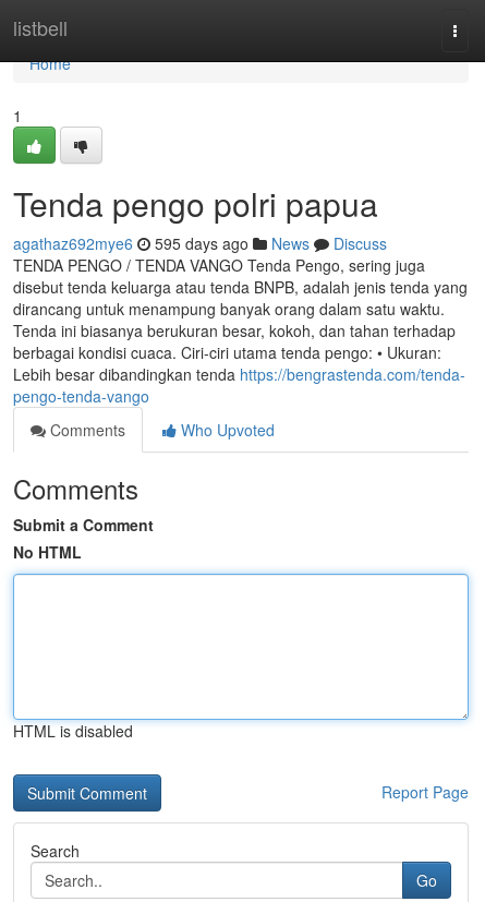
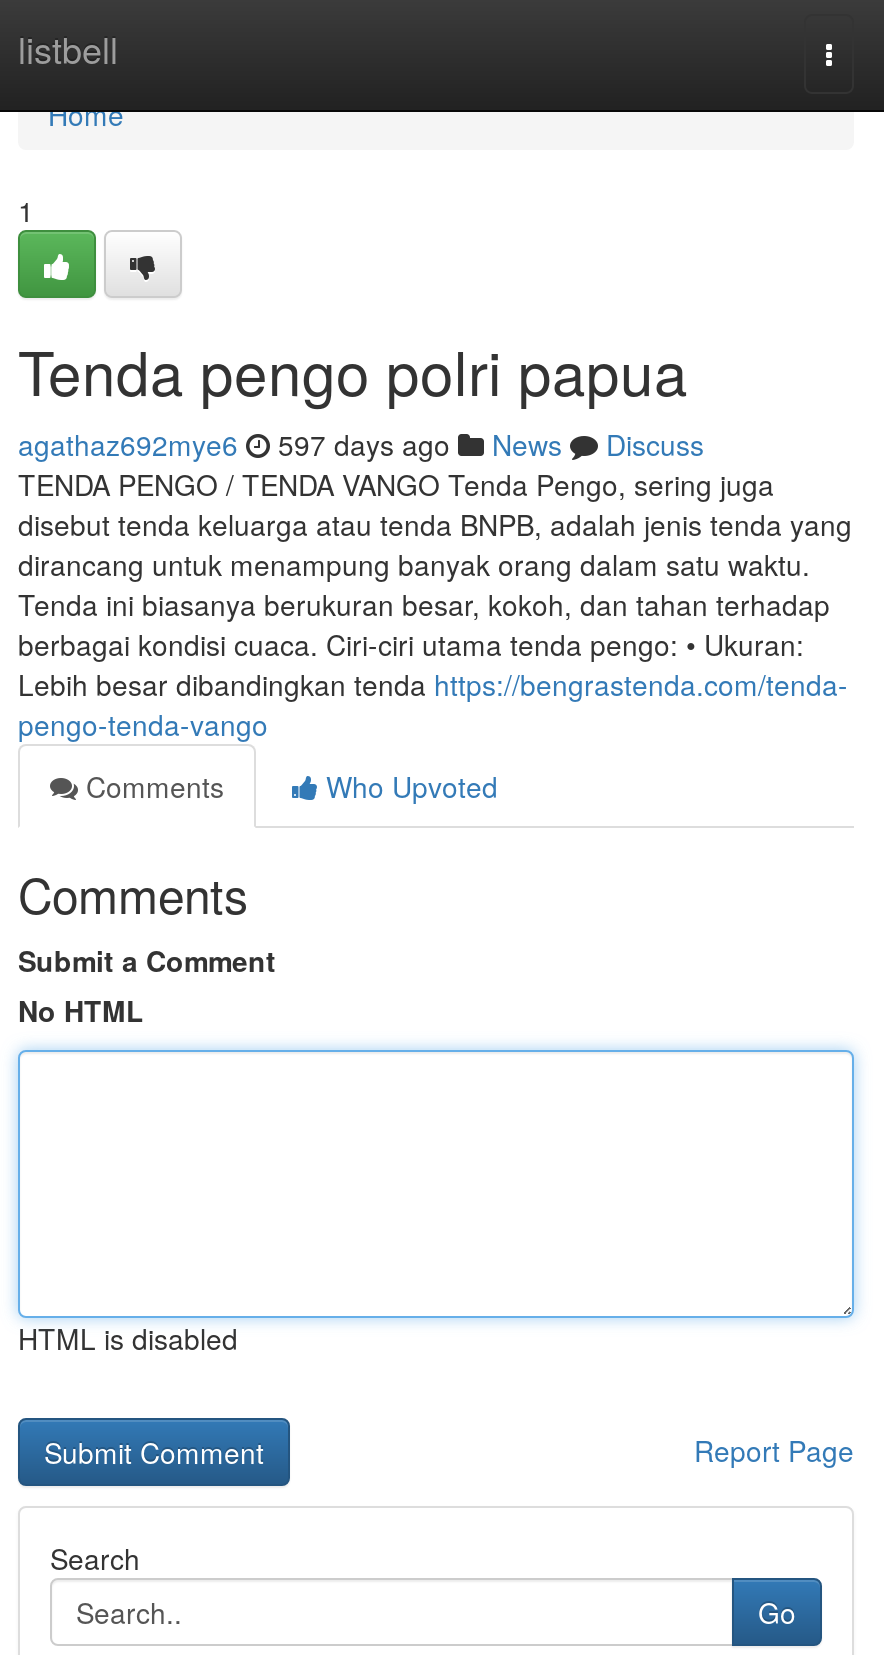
[13,232,387,254] agathaz692mye6 595 days ago News Discuss -> [18,424,704,464] agathaz692mye6 597 days ago News Discuss

